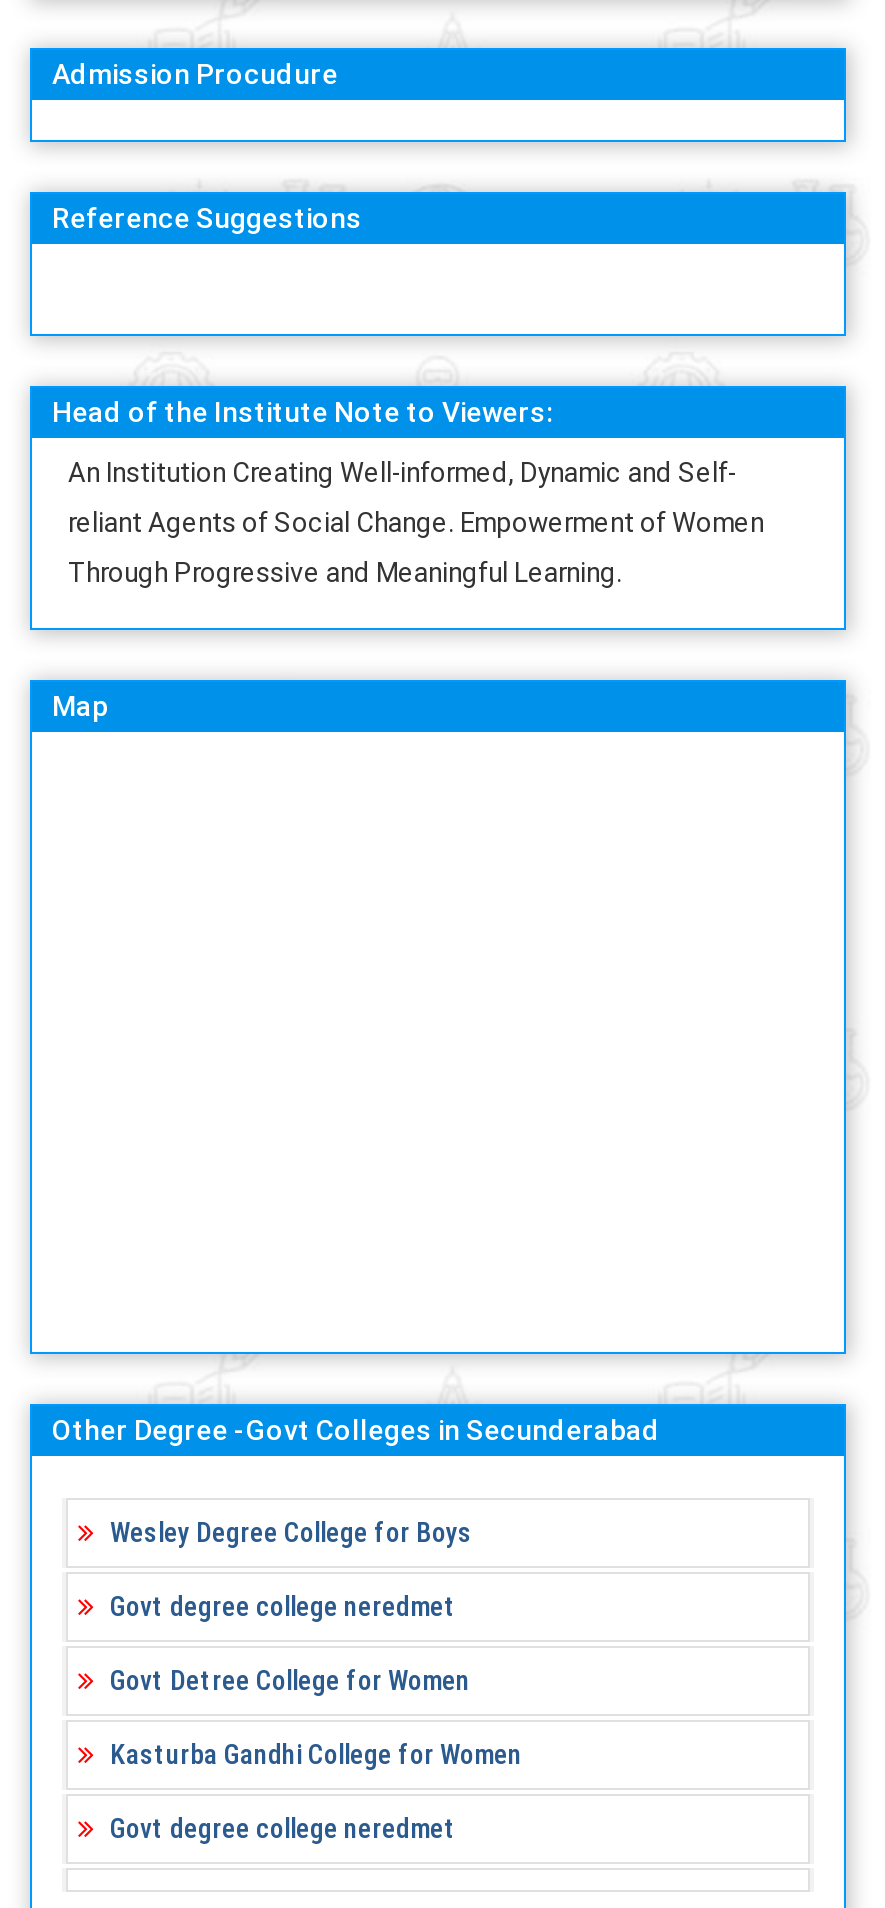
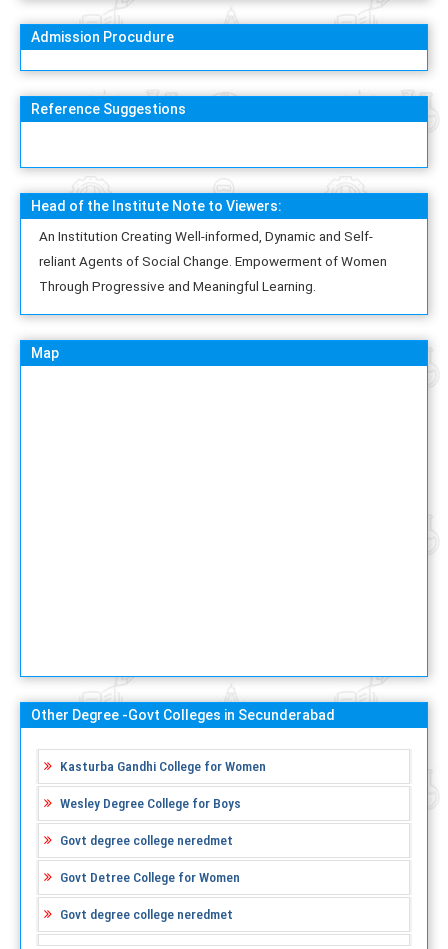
moved [110,1516,472,1696] -> [60,795,241,885]: Wesley Degree College for Boys | Govt degree college neredmet | Govt Detree College for Women
moved [110,1738,522,1770] -> [60,758,266,774]: Kasturba Gandhi College for Women

